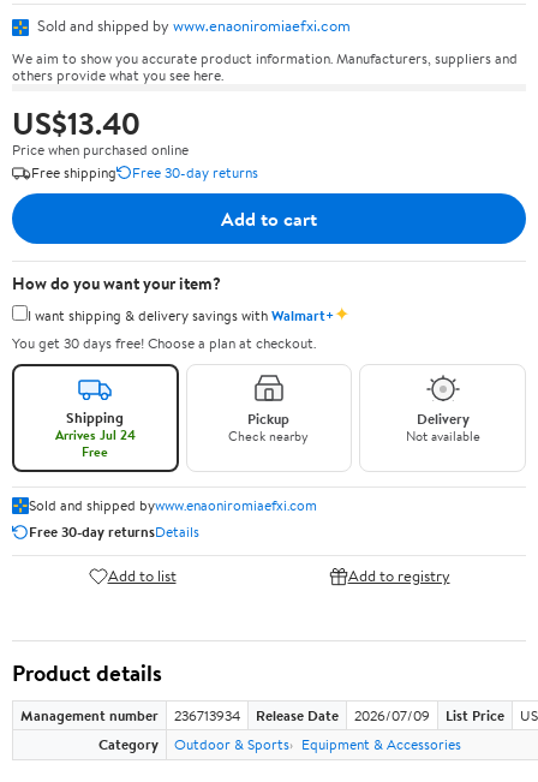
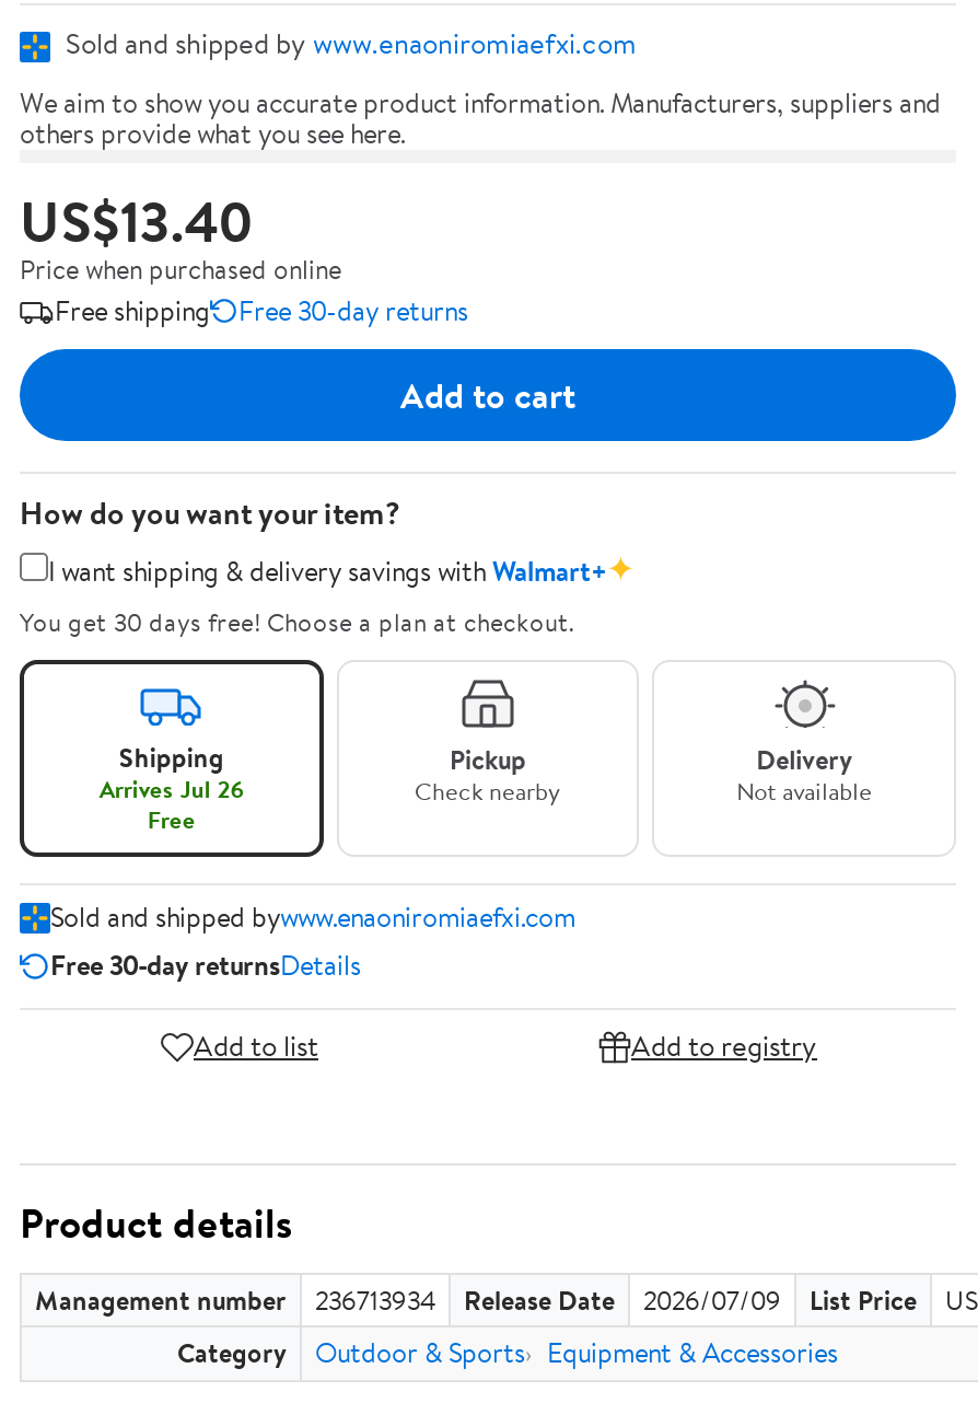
[55,425,135,444] Arrives Jul 24 -> [99,772,244,807] Arrives Jul 26

